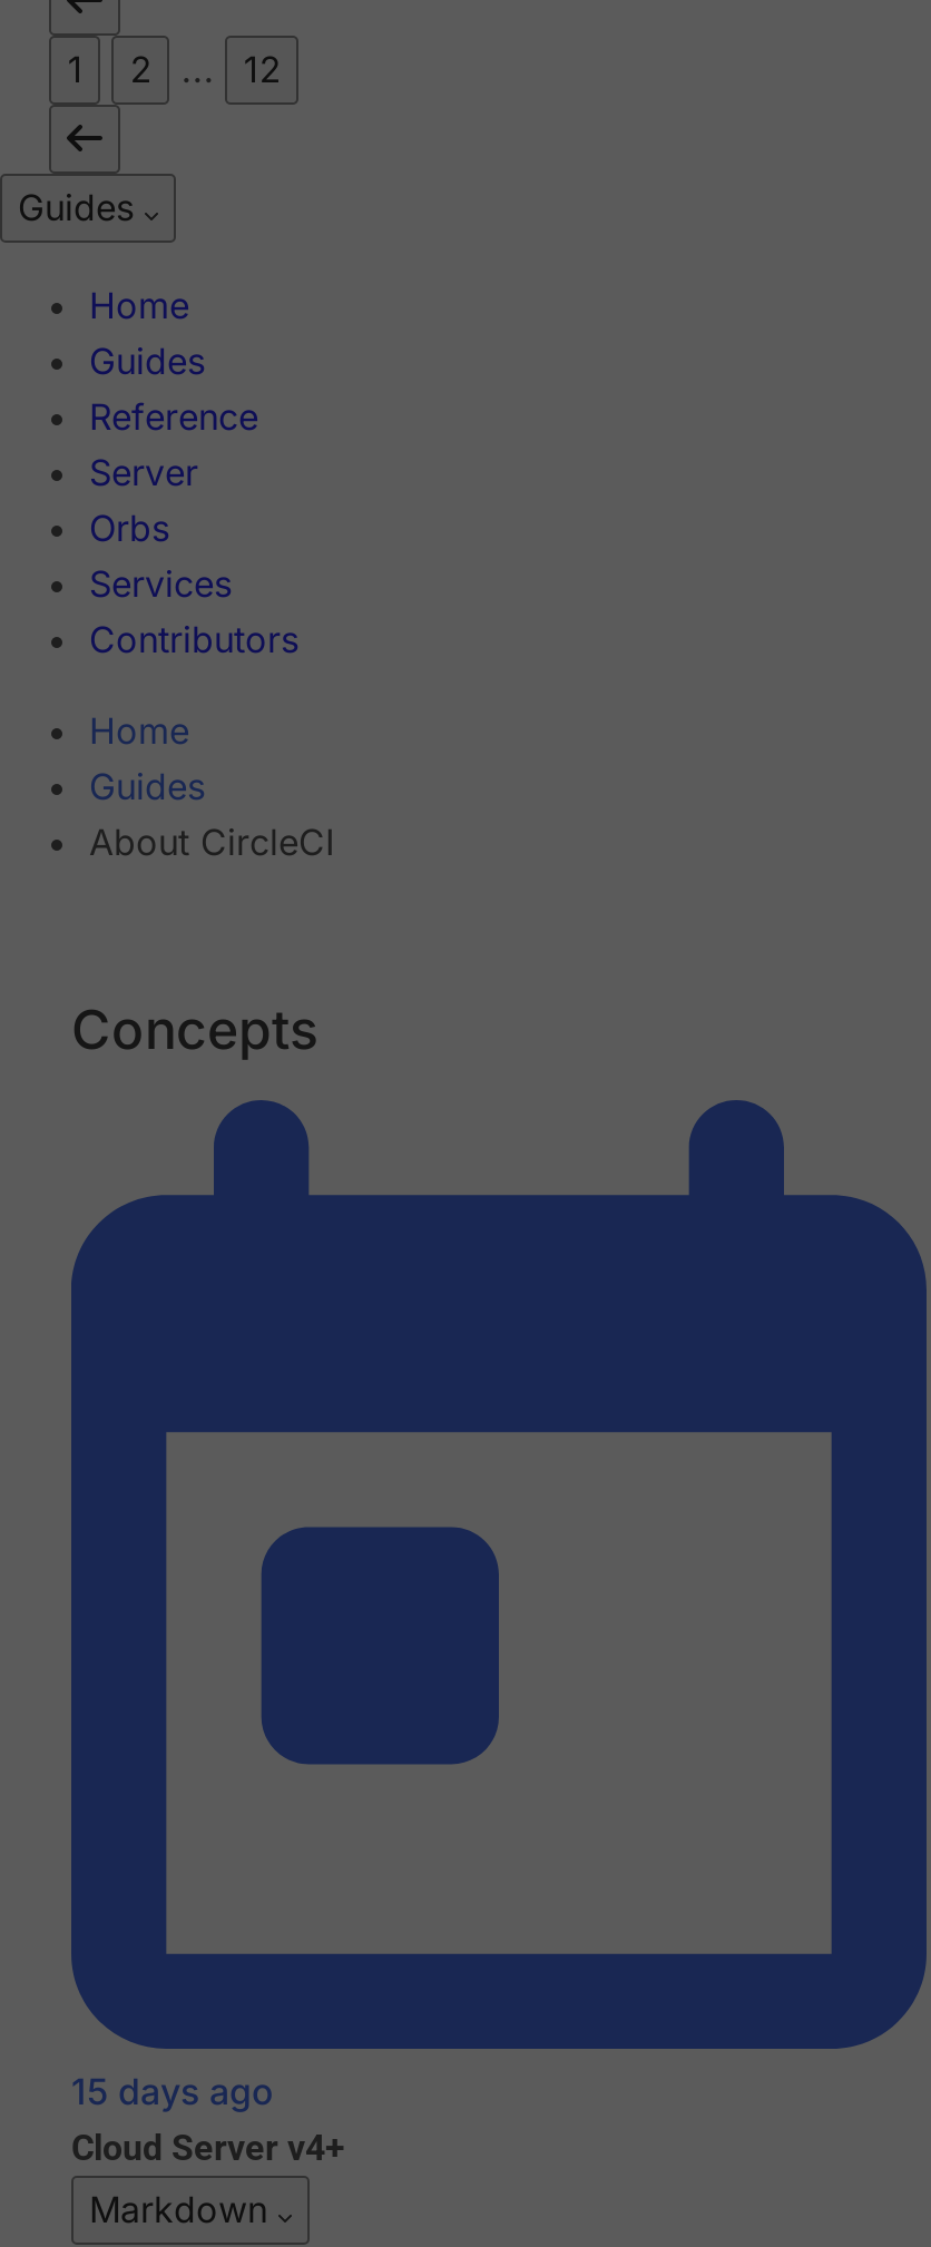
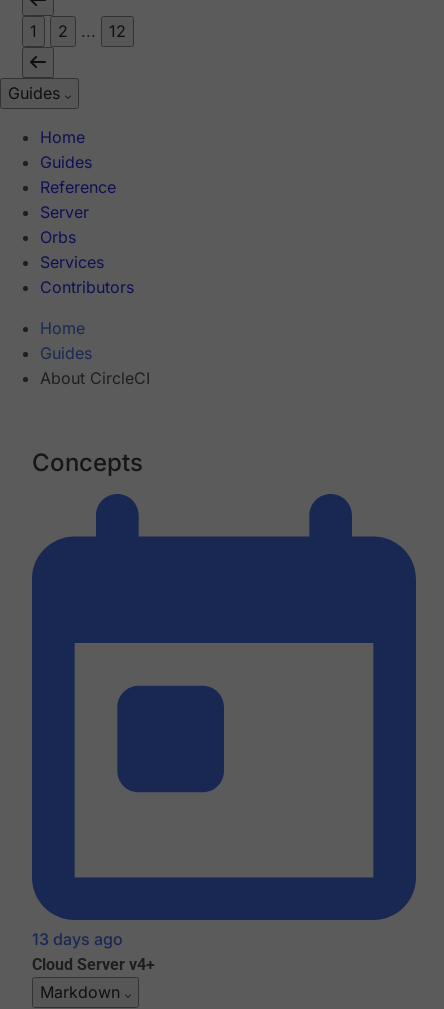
[71,2070,274,2114] 15 days ago -> [32,929,123,949] 13 days ago

